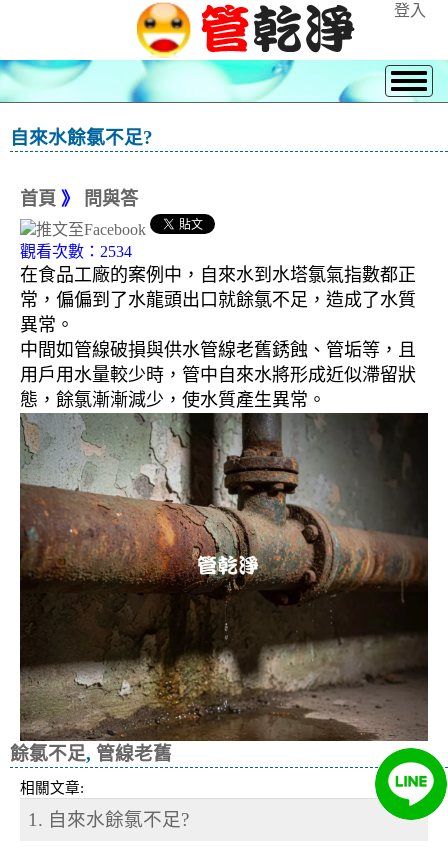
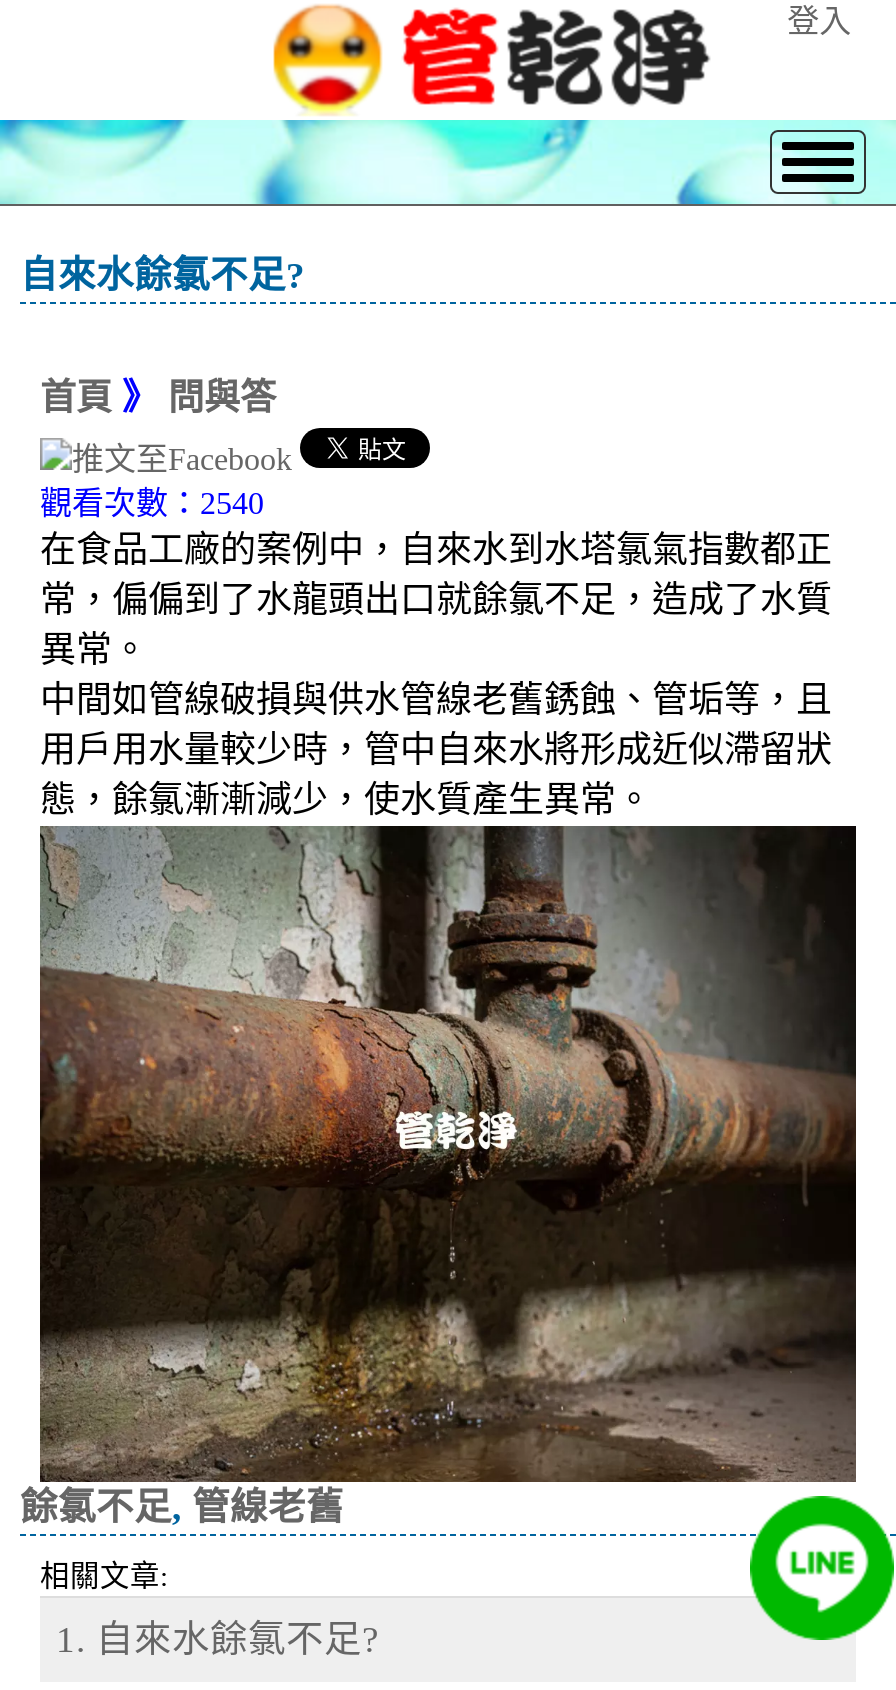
[0,243,132,260] 觀看次數：2534 -> [0,487,264,521] 觀看次數：2540

